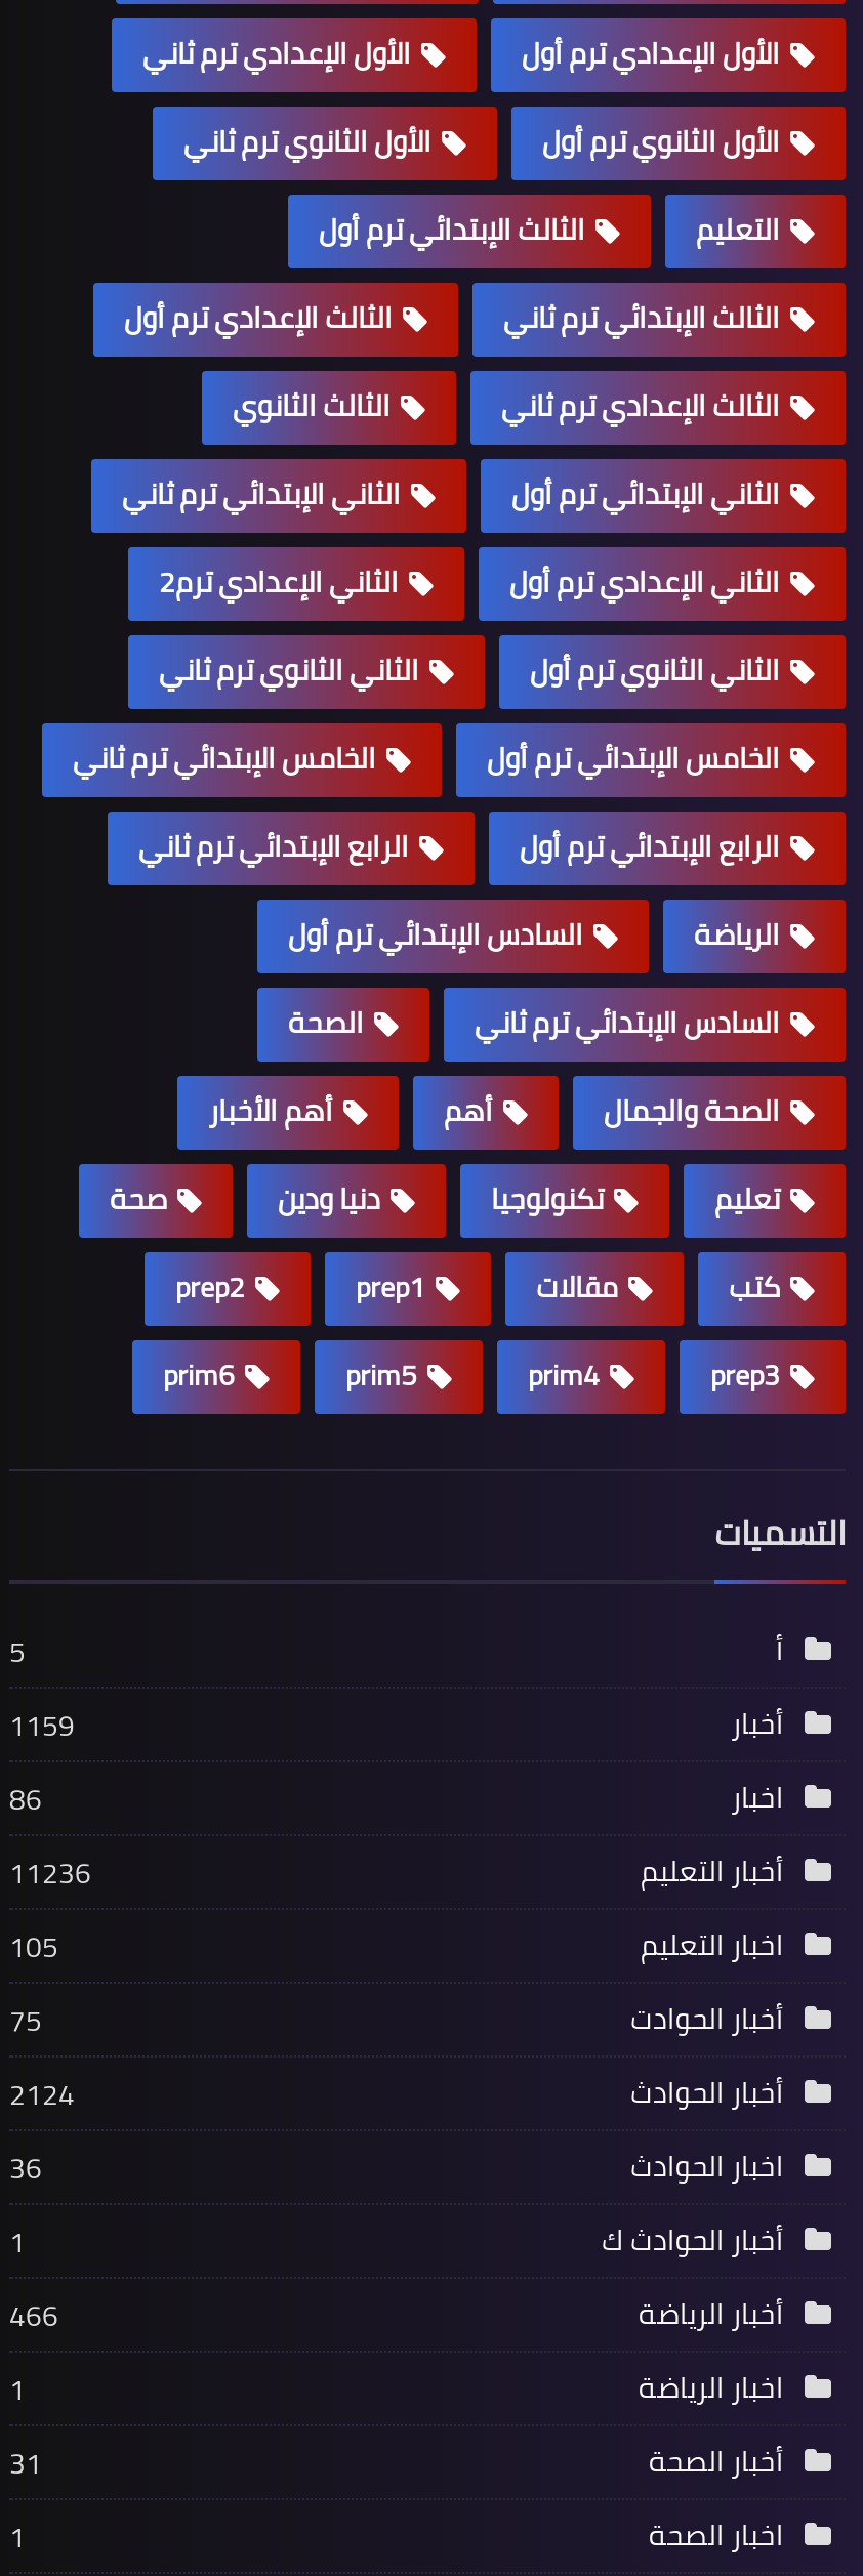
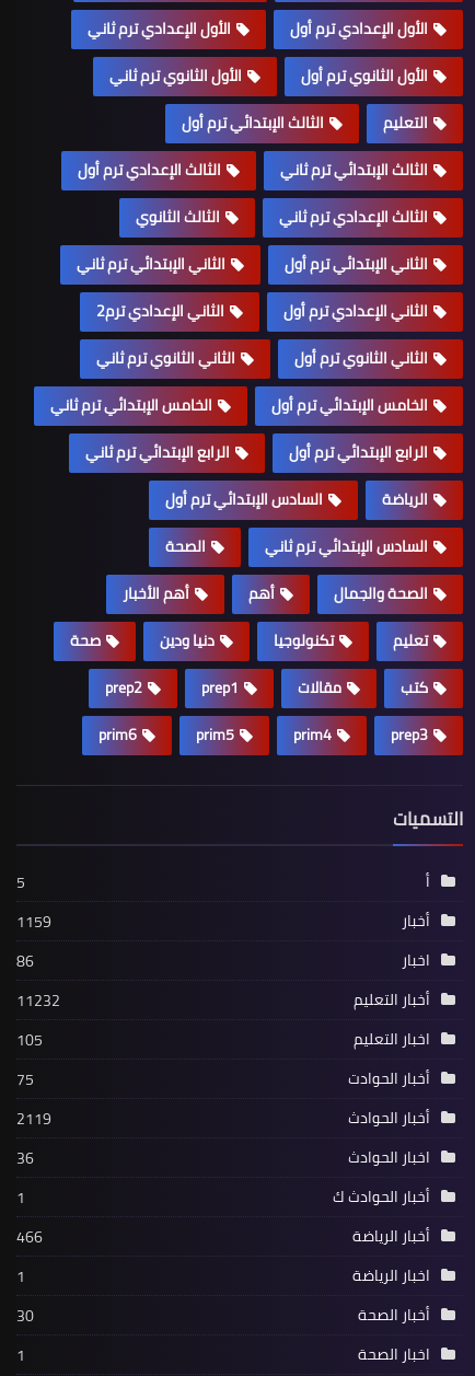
[9,1847,91,1900] 11236 -> [16,987,60,1015] 11232
[9,2068,75,2121] 2124 -> [16,1105,51,1133] 2119
[9,2437,42,2490] 31 -> [16,1302,34,1330] 30

